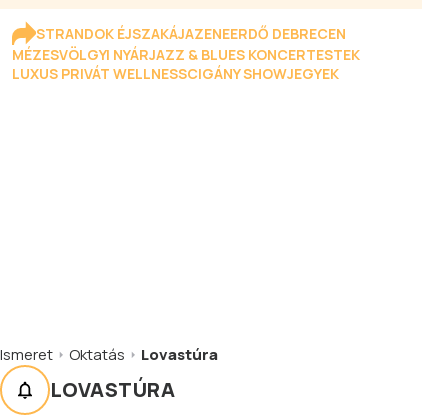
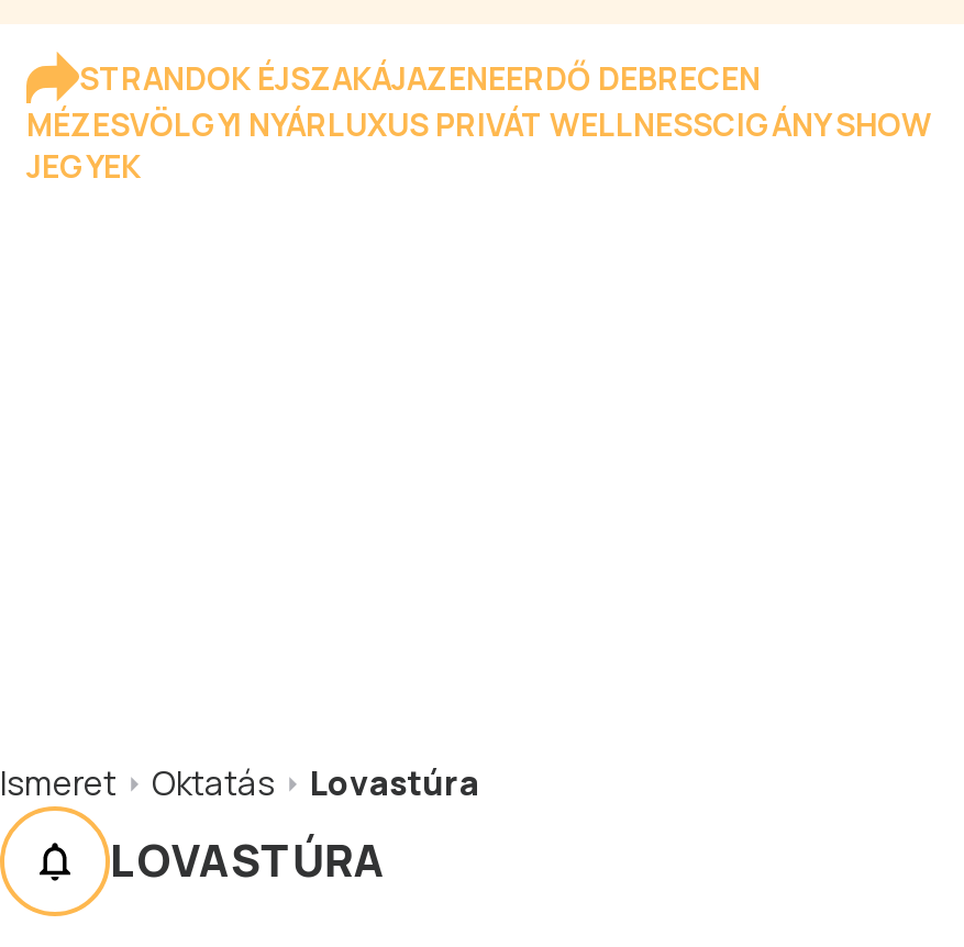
[12,45,360,83] MÉZESVÖLGYI NYÁRJAZZ & BLUES KONCERTESTEK | LUXUS PRIVÁT WELLNESSCIGÁNY SHOWJEGYEK -> [26,103,932,187] MÉZESVÖLGYI NYÁRLUXUS PRIVÁT WELLNESSCIGÁNY SHOW | JEGYEK

